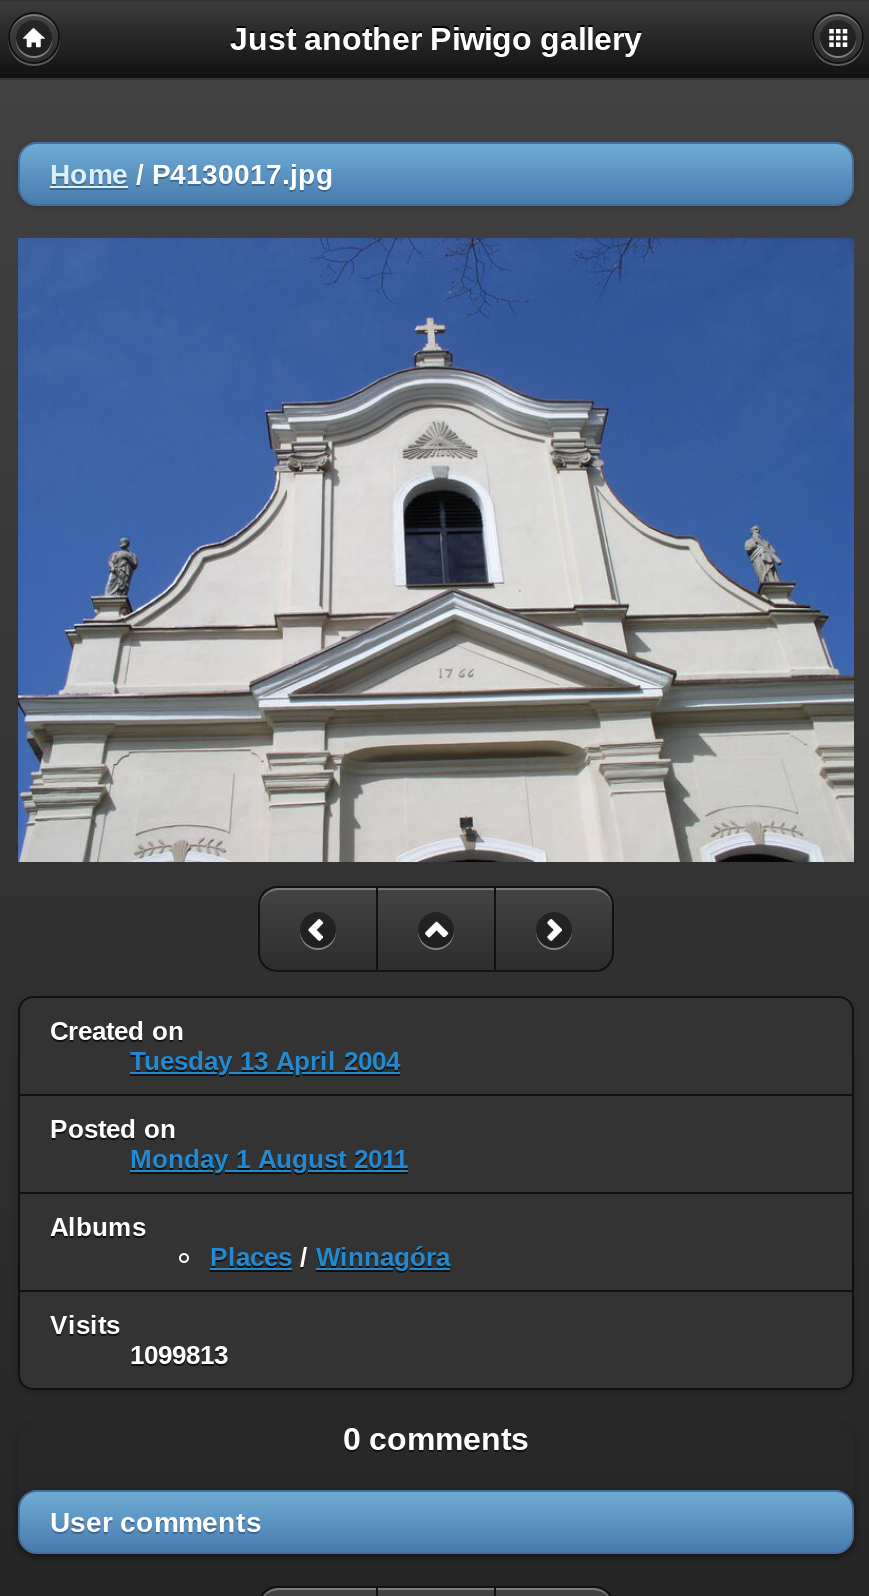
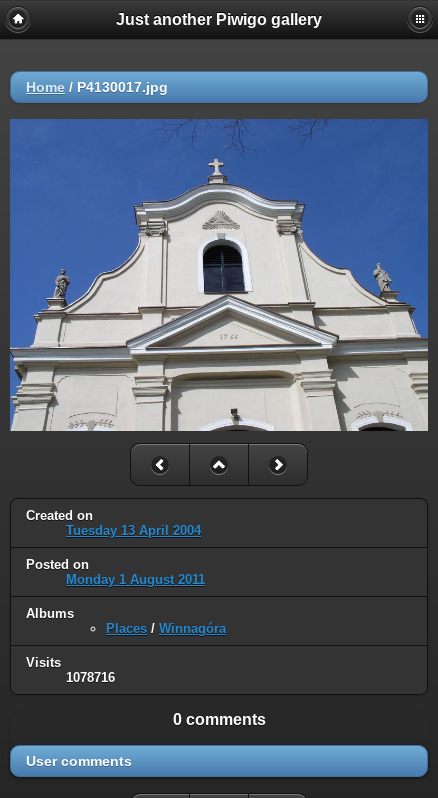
[130,1340,228,1370] 1099813 -> [66,670,115,685] 1078716

